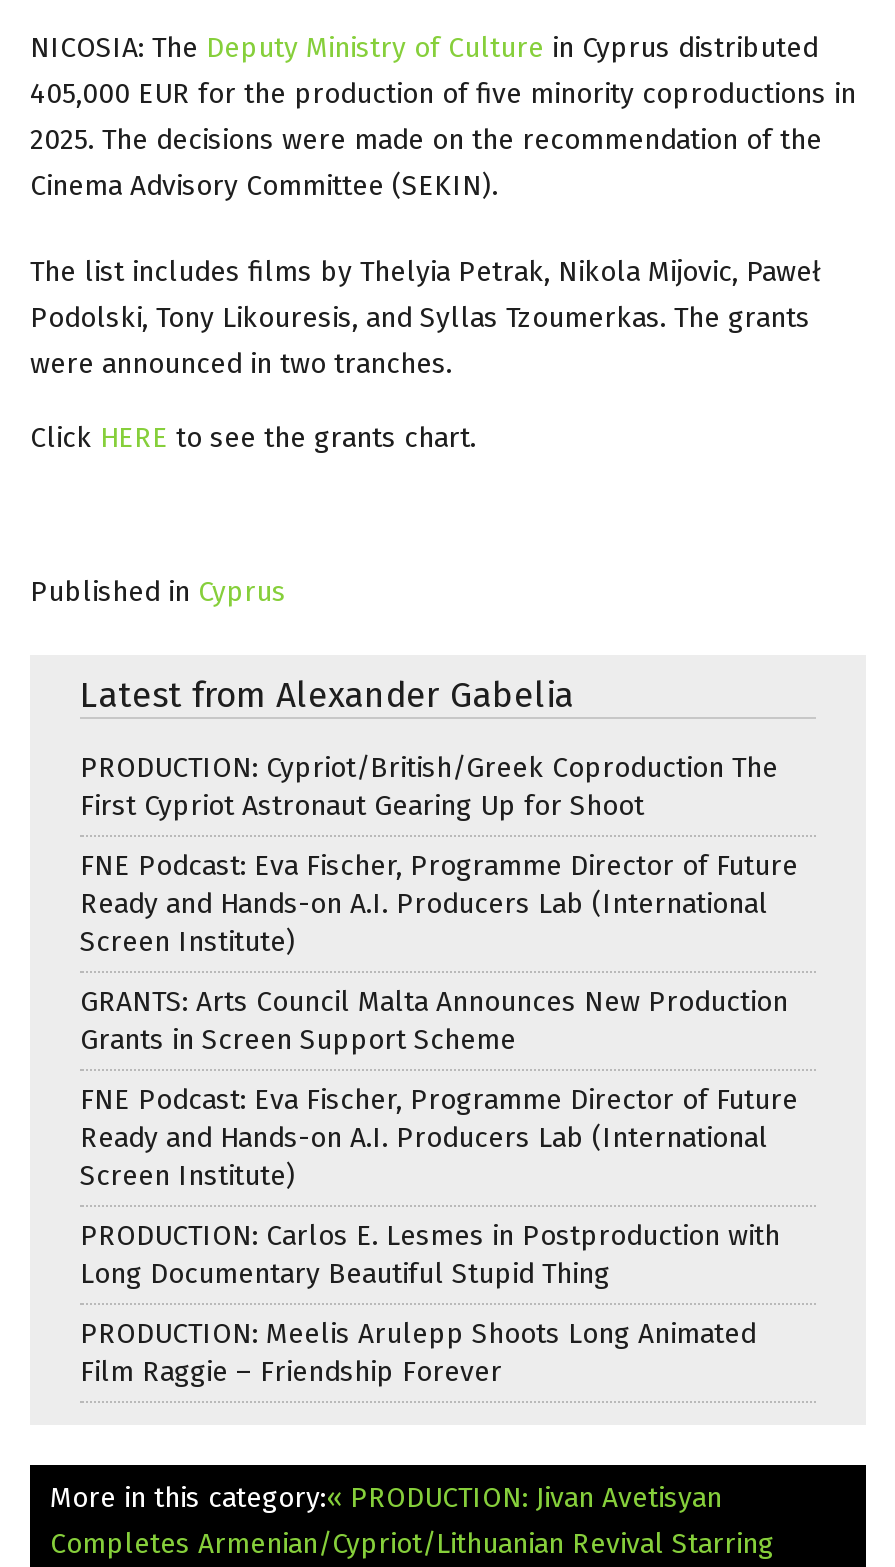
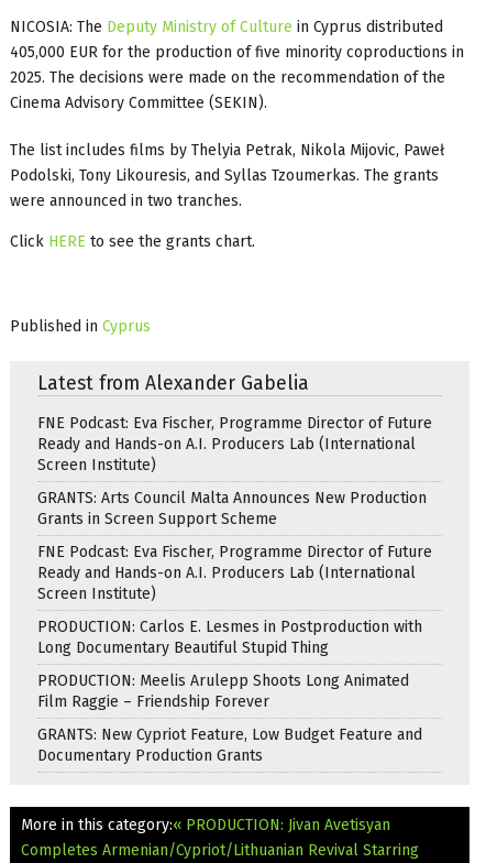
[80,750,778,822] PRODUCTION: Cypriot/British/Greek Coproduction The | First Cypriot Astronaut Gearing Up for Shoot -> none
moved [80,848,798,1388] -> [37,414,432,711]: FNE Podcast: Eva Fischer, Programme Director of Future | Ready and Hands-on A.I. Producers Lab (International | Screen Institute) | ... | PRODUCTION: Meelis Arulepp Shoots Long Animated | Film Raggie – Friendship Forever
none -> [37,725,422,765] GRANTS: New Cypriot Feature, Low Budget Feature and | Documentary Production Grants

